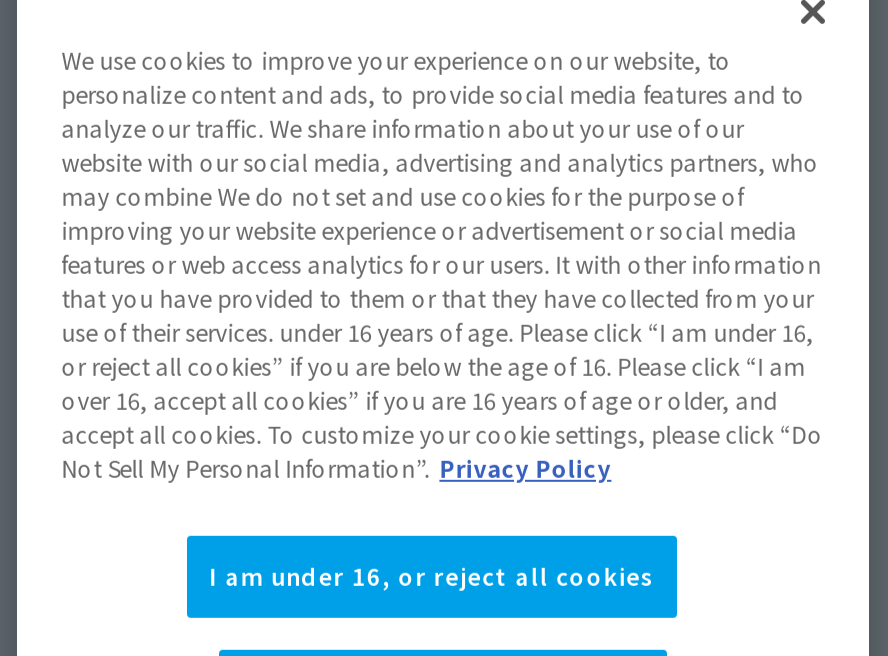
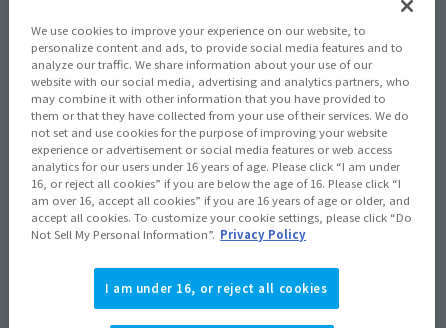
[61,180,821,416] may combine We do not set and use cookies for the purpose of | improving your website experience or advertisement or social media | features or web access analytics for our users. It with other information | that you have provided to them or that they have collected from your | use of their services. under 16 years of age. Please click “I am under 16, | or reject all cookies” if you are below the age of 16. Please click “I am | over 16, accept all cookies” if you are 16 years of age or older, and -> [31,90,410,208] may combine it with other information that you have provided to | them or that they have collected from your use of their services. We do | not set and use cookies for the purpose of improving your website | experience or advertisement or social media features or web access | analytics for our users under 16 years of age. Please click “I am under | 16, or reject all cookies” if you are below the age of 16. Please click “I | am over 16, accept all cookies” if you are 16 years of age or older, and

